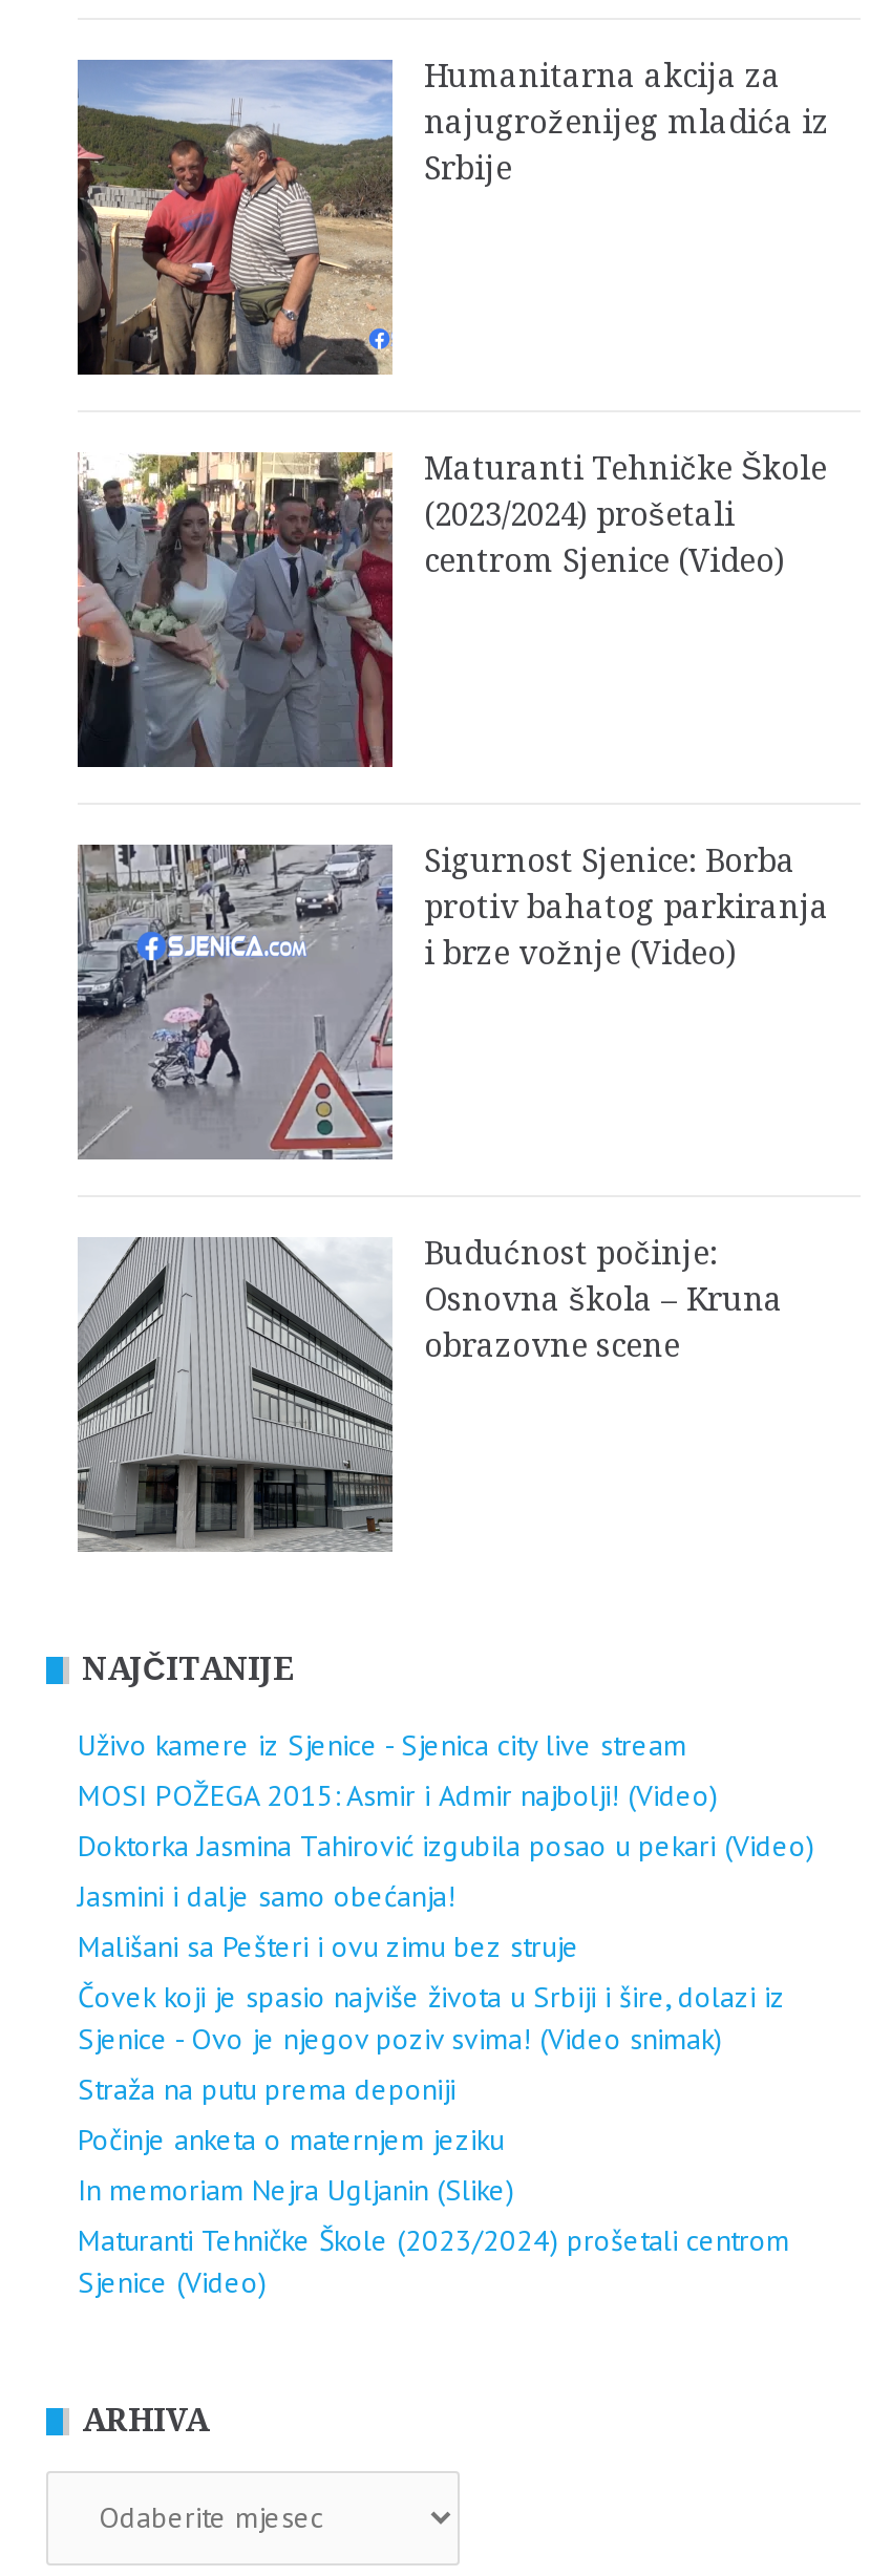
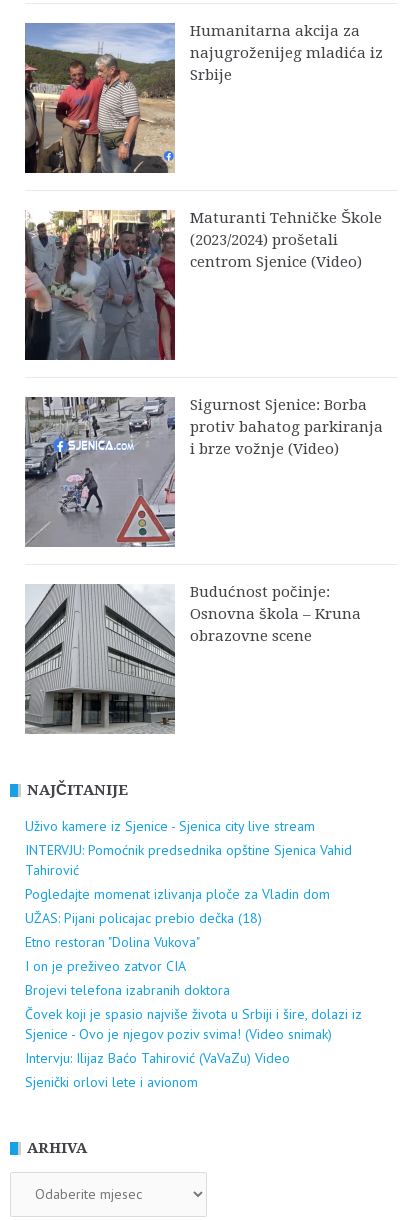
[78,1776,814,1965] MOSI POŽEGA 2015: Asmir i Admir najbolji! (Video) | Doktorka Jasmina Tahirović izgubila posao u pekari (Video) | Jasmini i dalje samo obećanja! | Mališani sa Pešteri i ovu zimu bez struje -> [25,841,352,999] INTERVJU: Pomoćnik predsednika opštine Sjenica Vahid | Tahirović | Pogledajte momenat izlivanja ploče za Vladin dom | UŽAS: Pijani policajac prebio dečka (18) | Etno restoran "Dolina Vukova" | I on je preživeo zatvor CIA | Brojevi telefona izabranih doktora
moved [78,1977,785,2057] -> [25,1005,362,1043]: Čovek koji je spasio najviše života u Srbiji i šire, dolazi iz | Sjenice - Ovo je njegov poziv svima! (Video snimak)
[78,2070,789,2301] Straža na putu prema deponiji | Počinje anketa o maternjem jeziku | In memoriam Nejra Ugljanin (Slike) | Maturanti Tehničke Škole (2023/2024) prošetali centrom | Sjenice (Video) -> [25,1049,290,1091] Intervju: Ilijaz Baćo Tahirović (VaVaZu) Video | Sjenički orlovi lete i avionom

